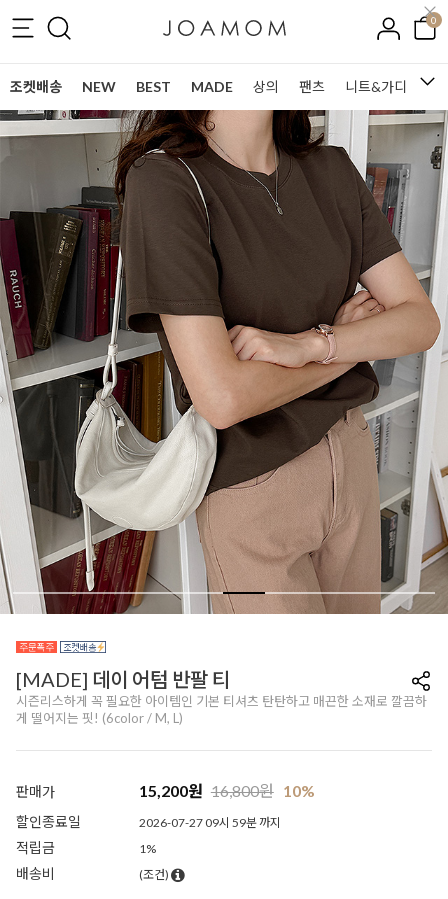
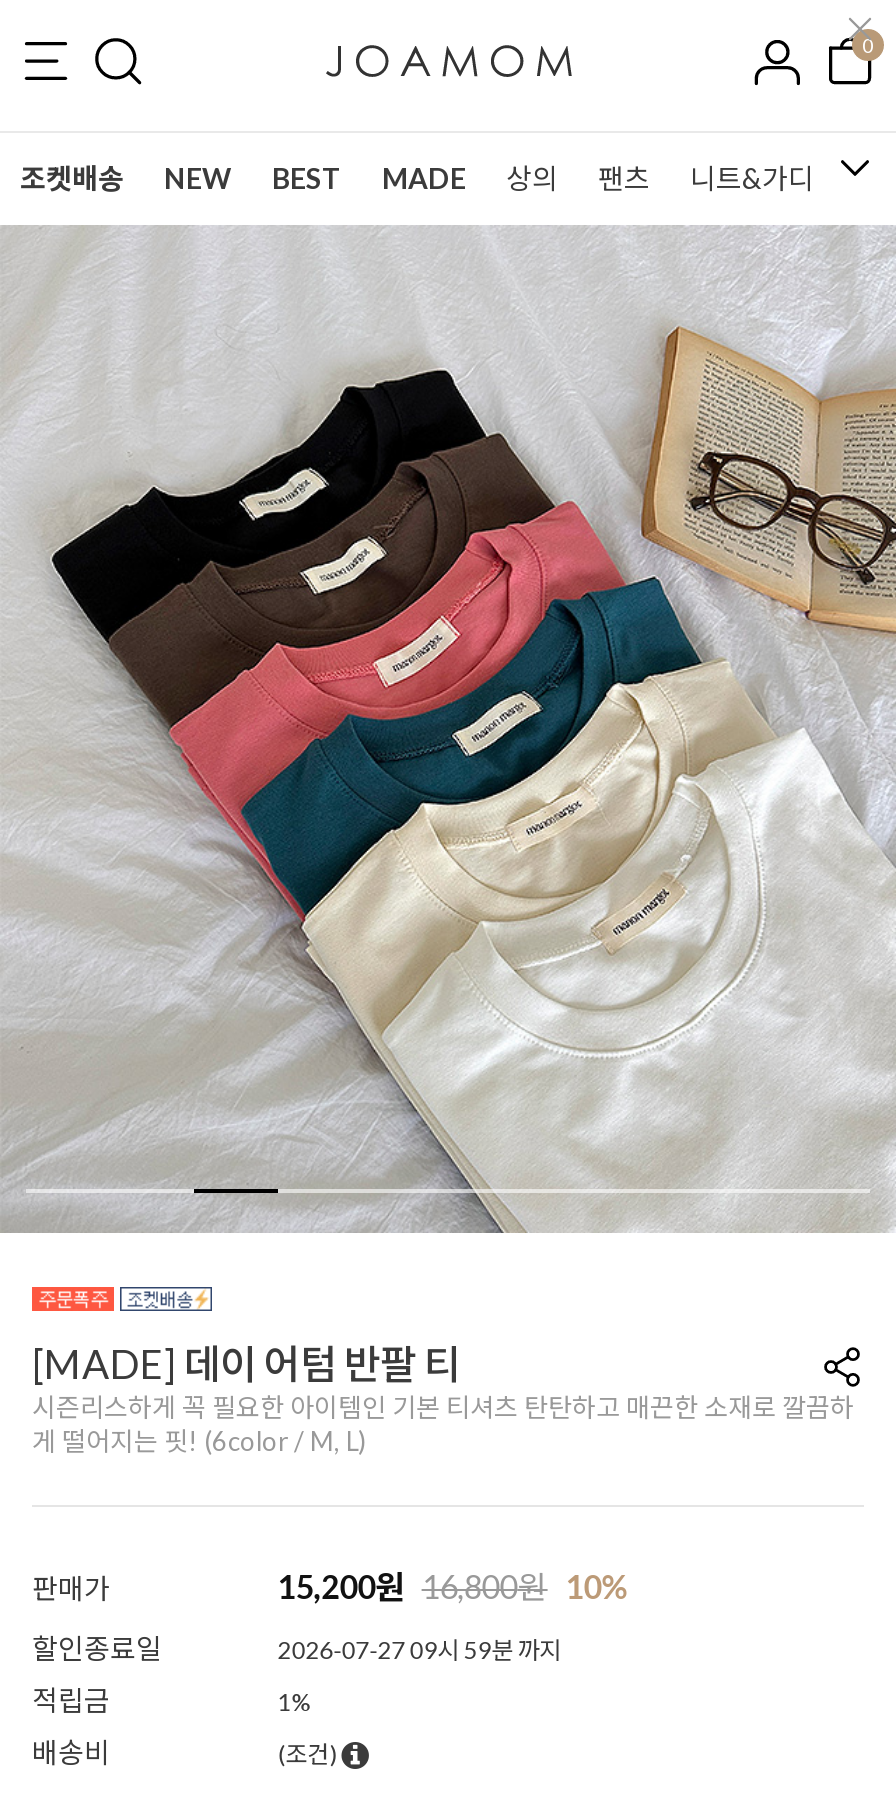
[3,109,445,615] [image] -> [6,225,890,1233] [image]

